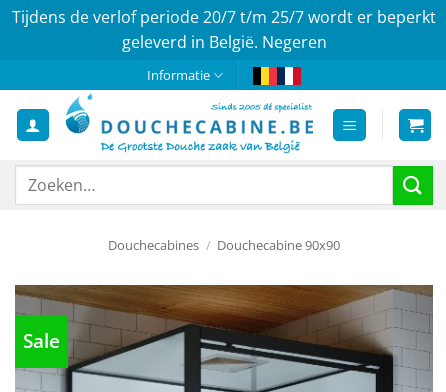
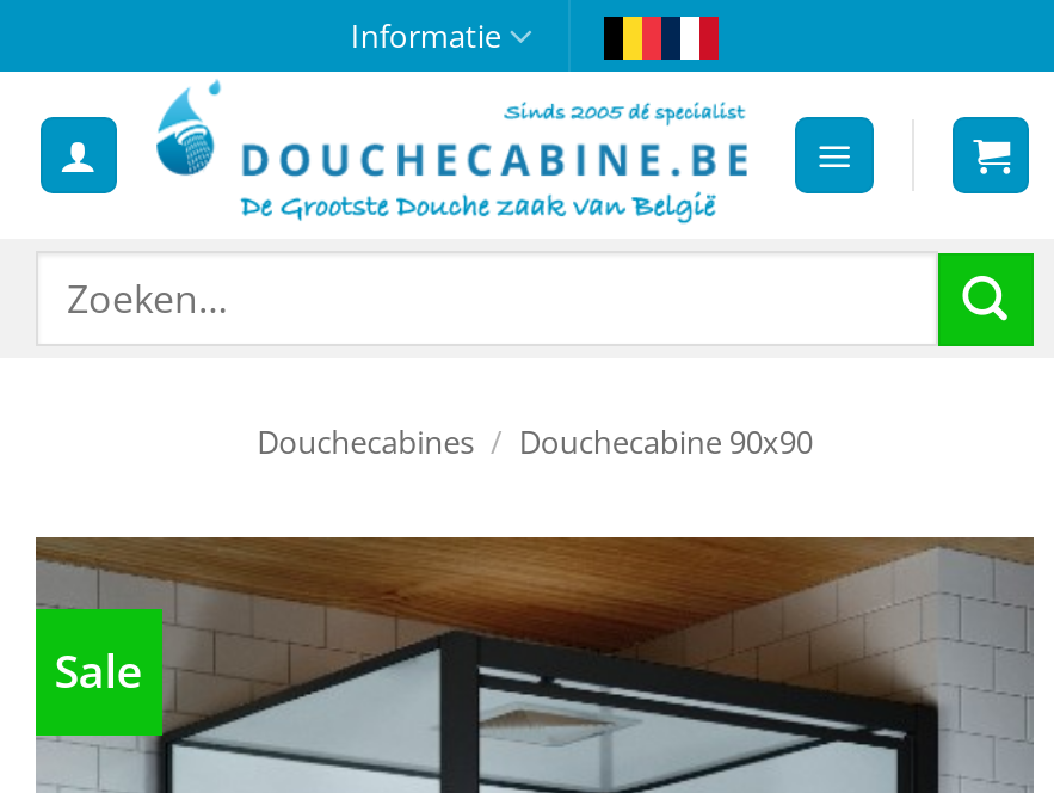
[12,6,436,53] Tijdens de verlof periode 20/7 t/m 25/7 wordt er beperkt | geleverd in België. Negeren -> none

